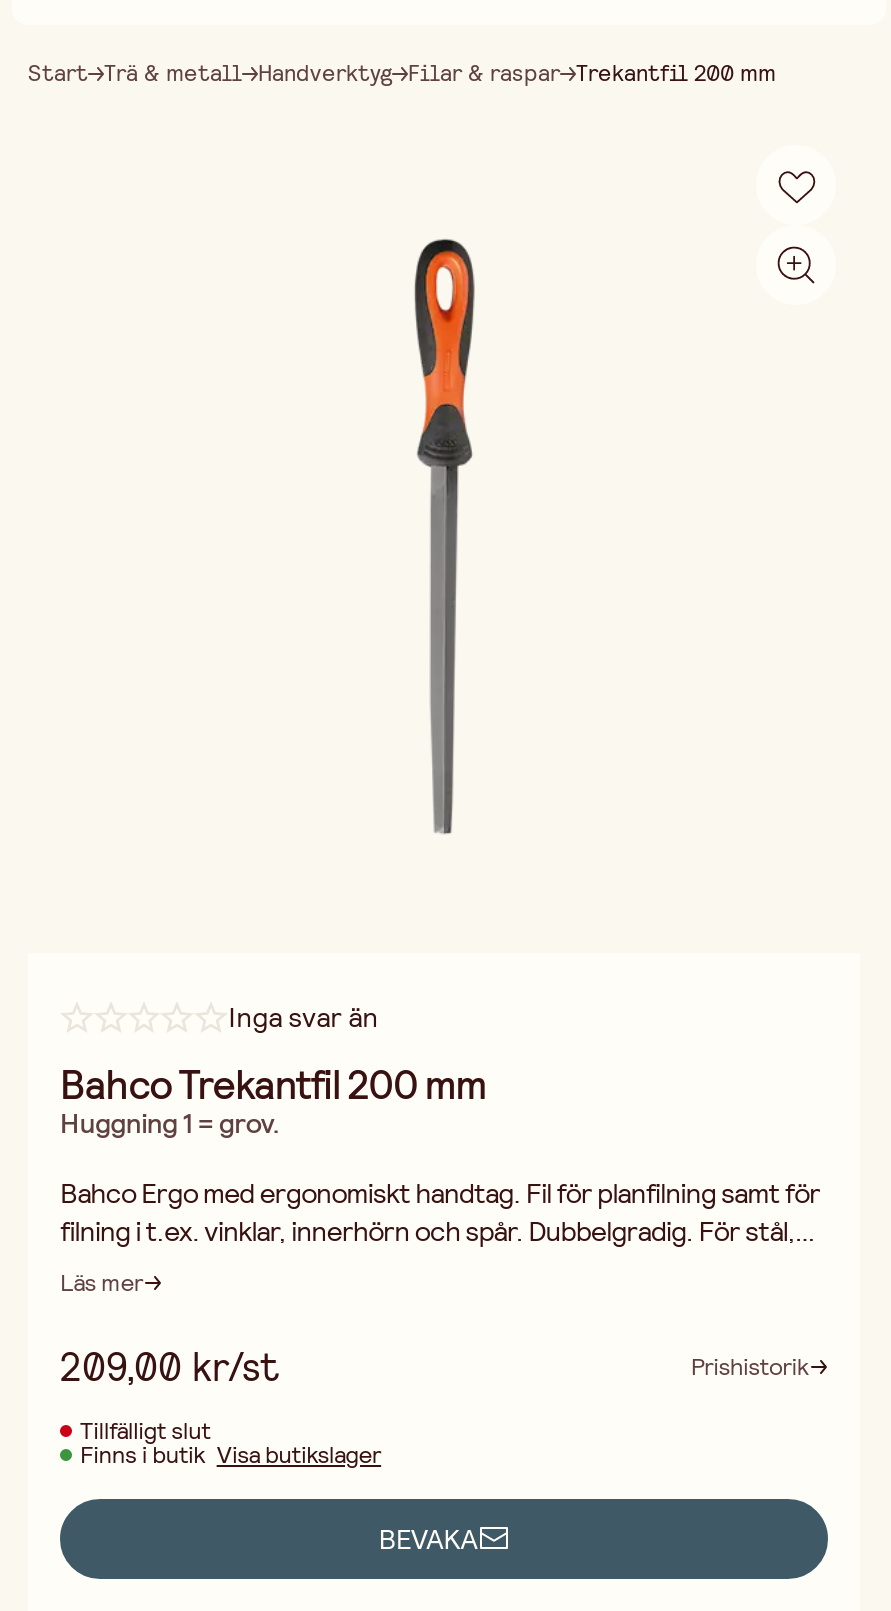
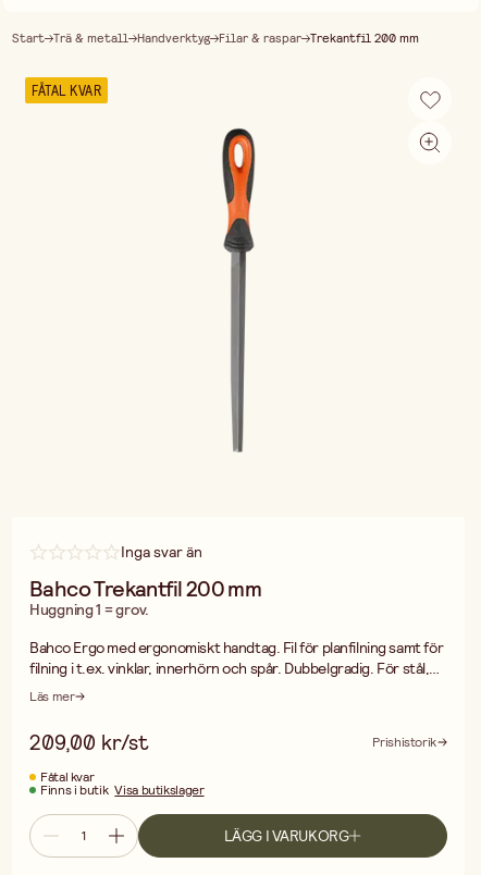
none -> [32,82,101,100] FÅTAL KVAR
[80,1415,210,1447] Tillfälligt slut -> [40,768,94,786] Fåtal kvar
[378,1520,477,1556] BEVAKA -> [224,825,349,845] LÄGG I VARUKORG

